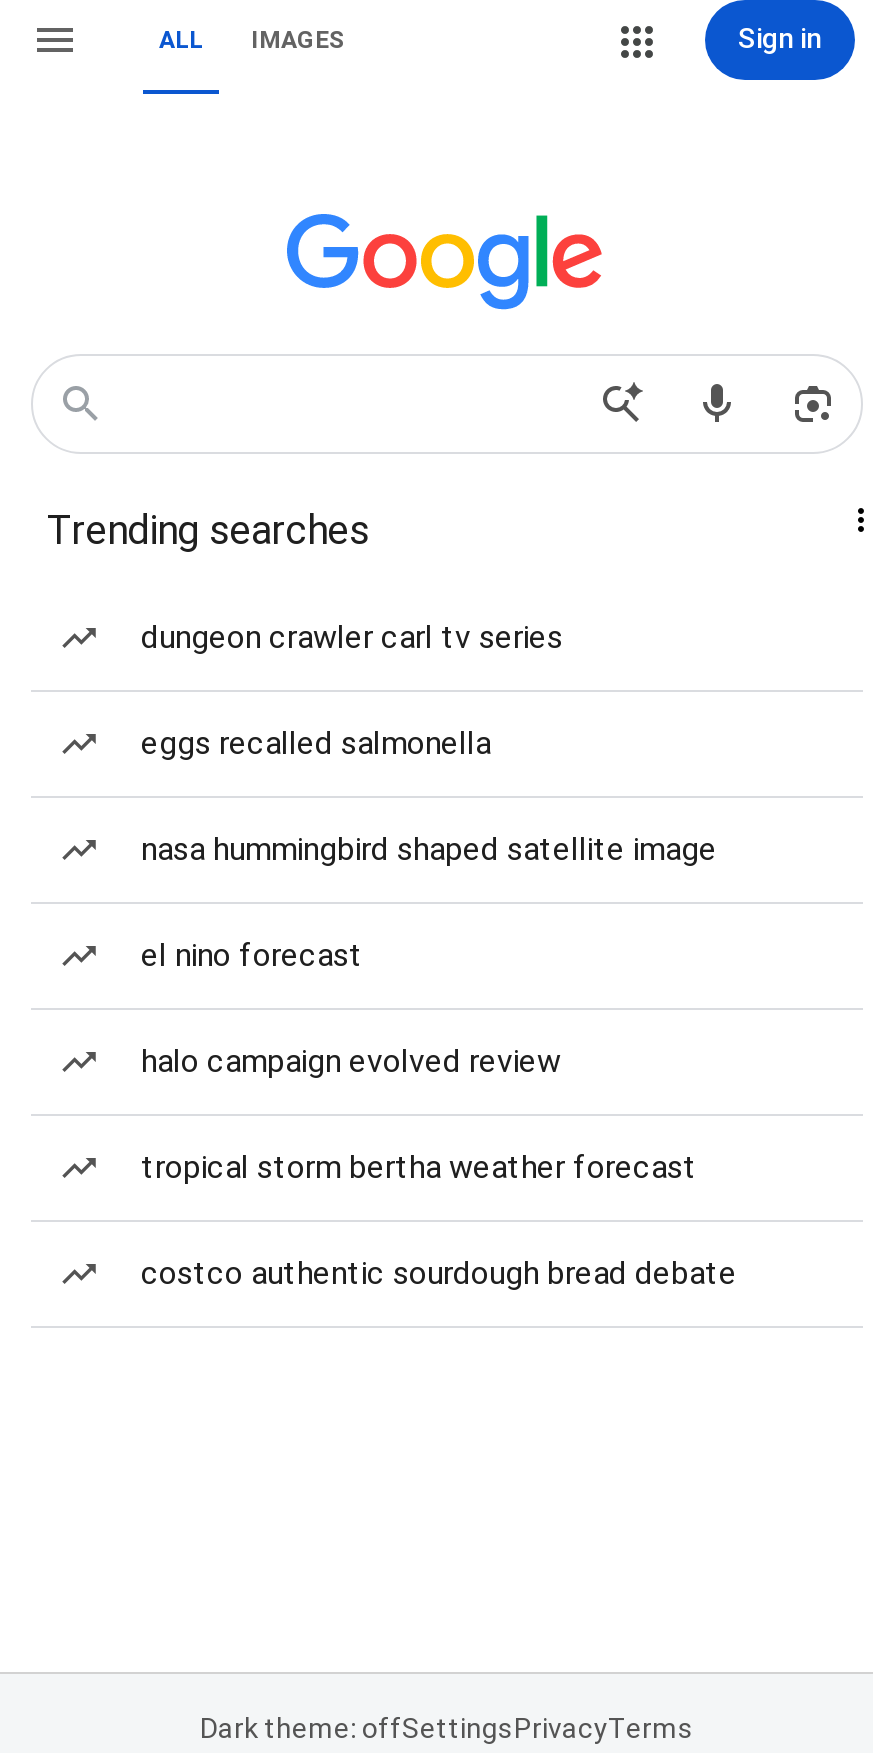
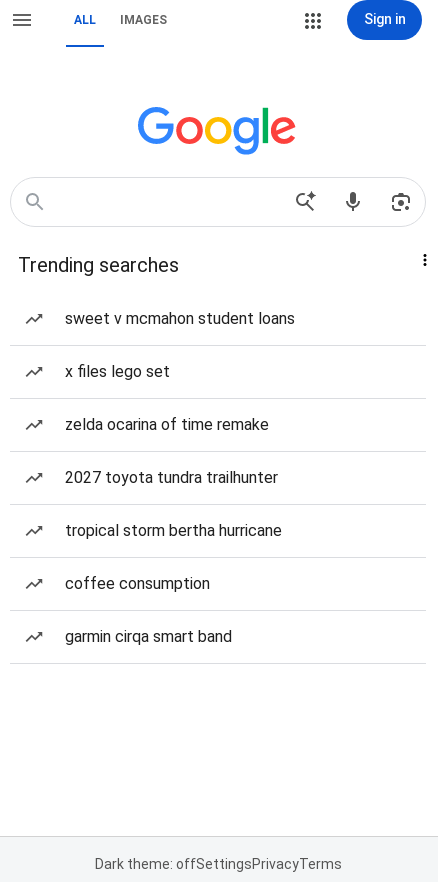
[141,618,563,656] dungeon crawler carl tv series -> [65,309,295,328] sweet v mcmahon student loans
[141,724,491,762] eggs recalled salmonella -> [65,362,170,381] x files lego set
[141,830,717,868] nasa hummingbird shaped satellite image -> [65,415,269,434] zelda ocarina of time remake
[141,936,363,974] el nino forecast -> [65,468,278,487] 2027 toyota tundra trailhunter
[141,1042,561,1080] halo campaign evolved review -> [65,521,282,540] tropical storm bertha hurricane
[141,1148,697,1186] tropical storm bertha weather forecast -> [65,574,210,593] coffee consumption
[141,1254,737,1292] costco authentic sourdough bread debate -> [65,627,232,646] garmin cirqa smart band

